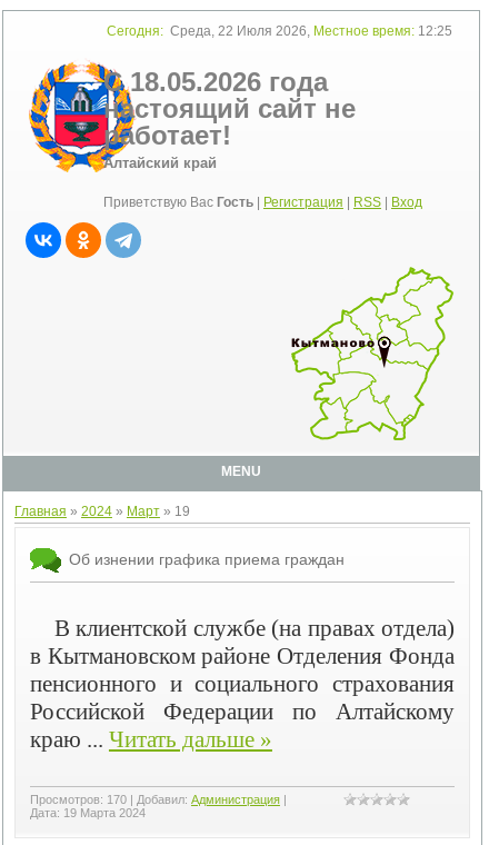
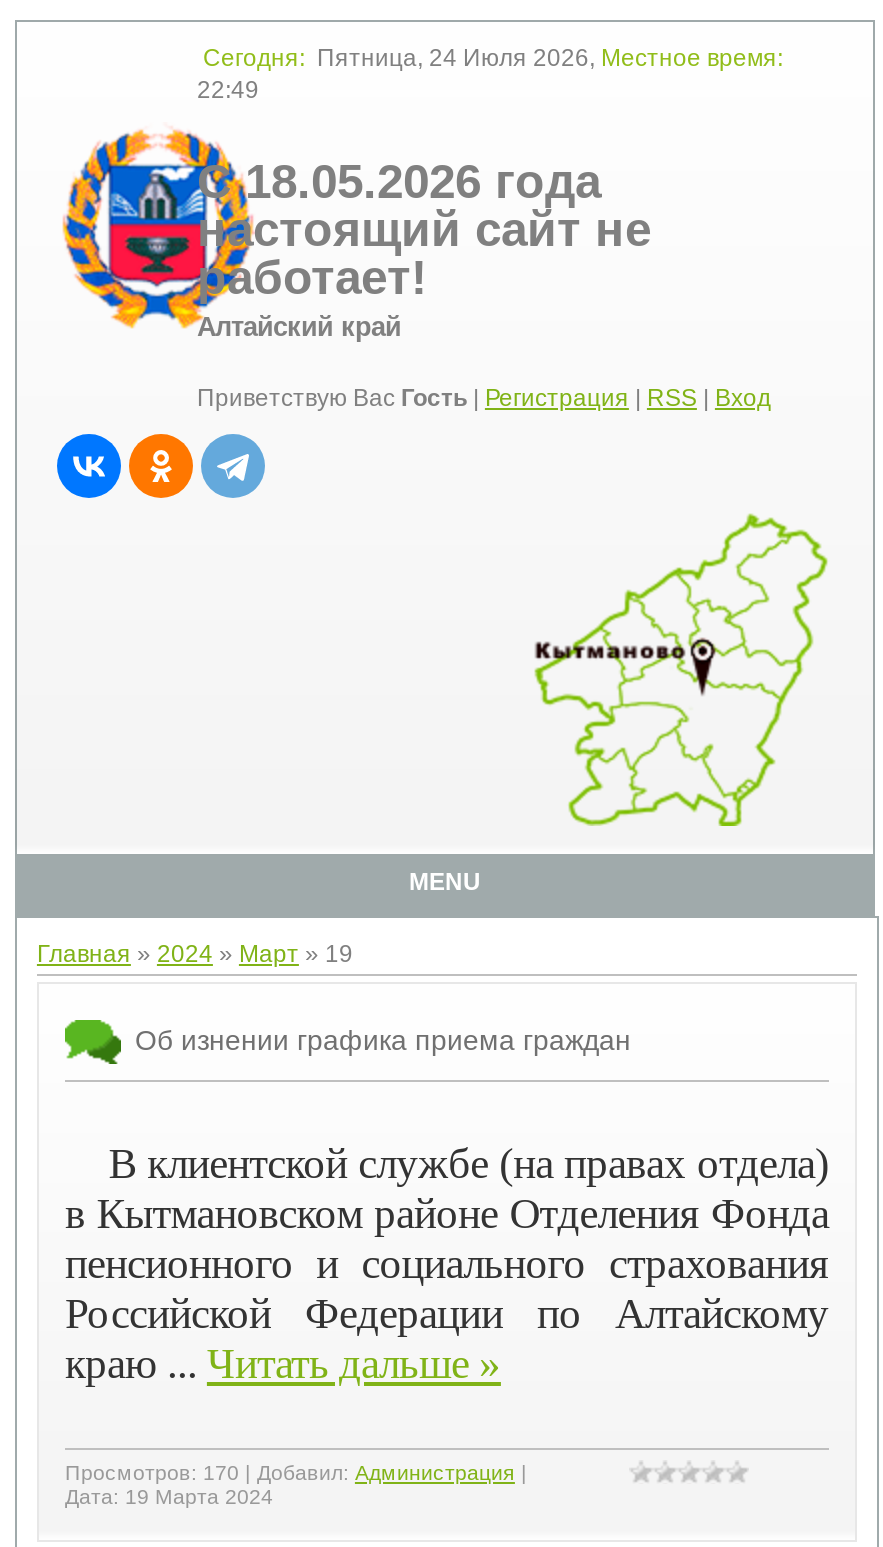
[107,23,452,39] Сегодня: Среда, 22 Июля 2026, Местное время: 12:25 -> [197,44,783,104] Сегодня: Пятница, 24 Июля 2026, Местное время: | 22:49
[28,61,100,173] [image] -> [61,128,223,344] [image]

